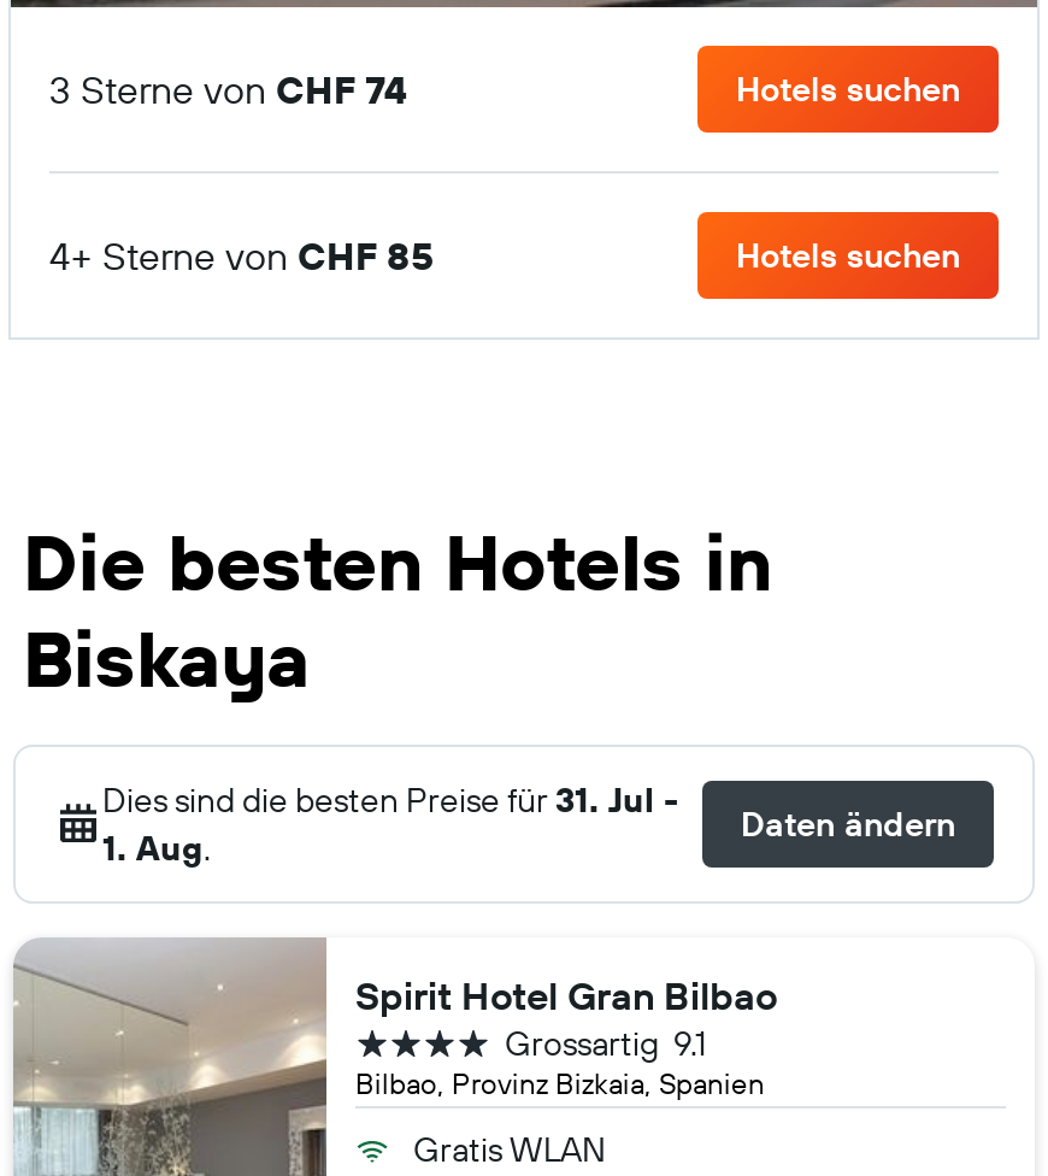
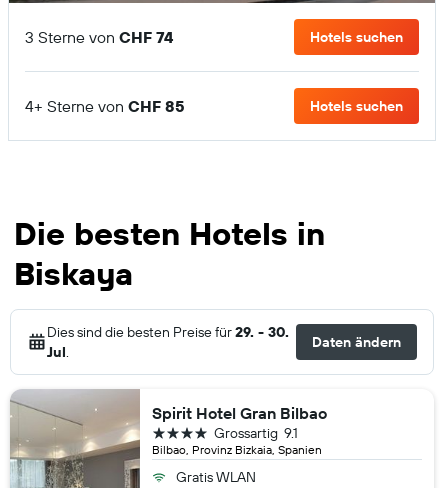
[102,778,678,870] Dies sind die besten Preise für 31. Jul - | 1. Aug. -> [47,323,289,361] Dies sind die besten Preise für 29. - 30. | Jul.

